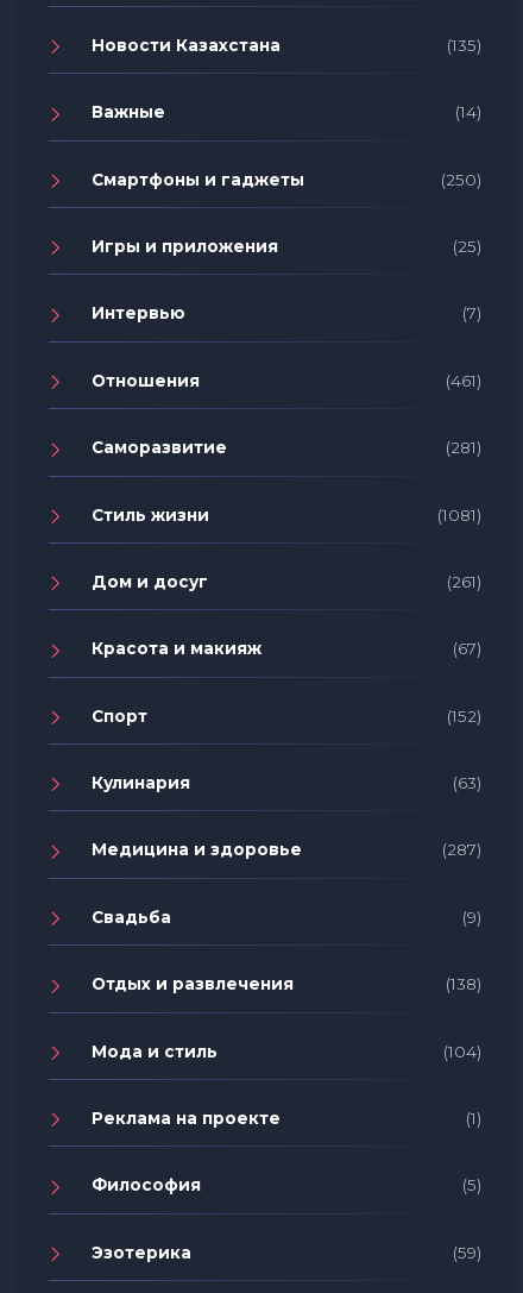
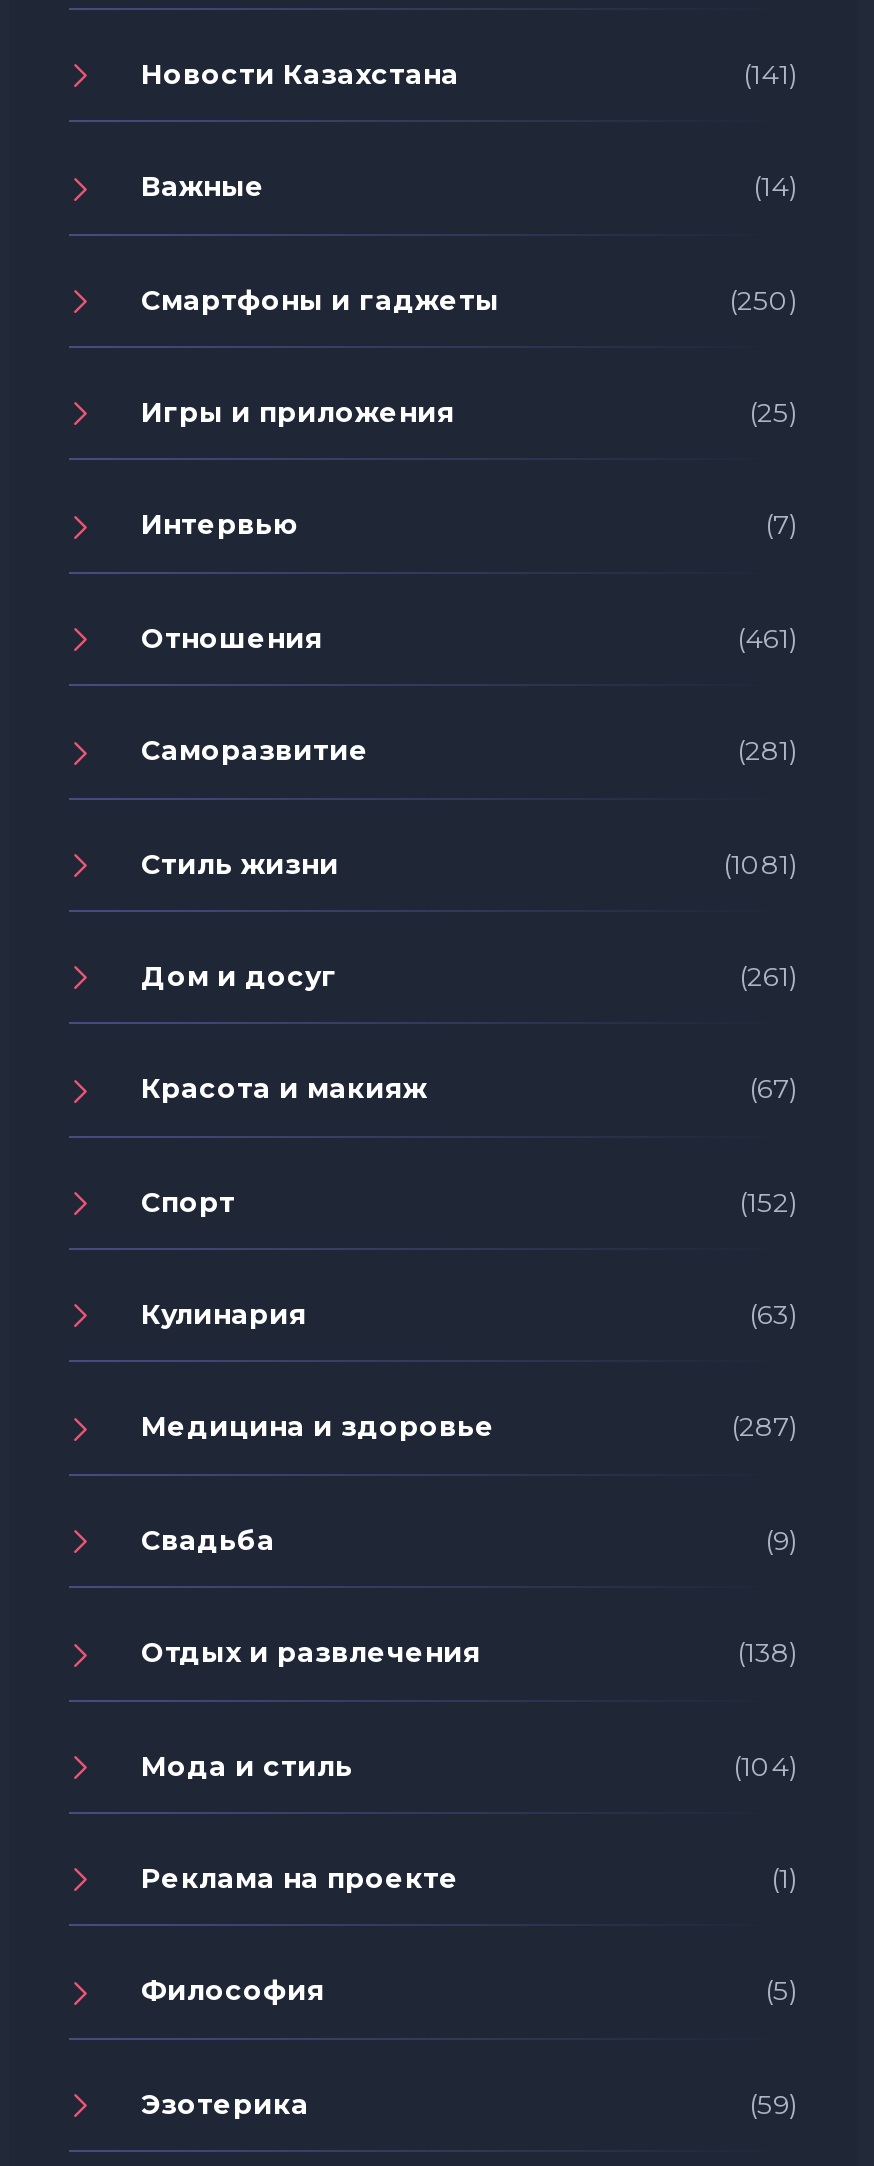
[447,36,481,55] (135) -> [743,58,797,90] (141)

